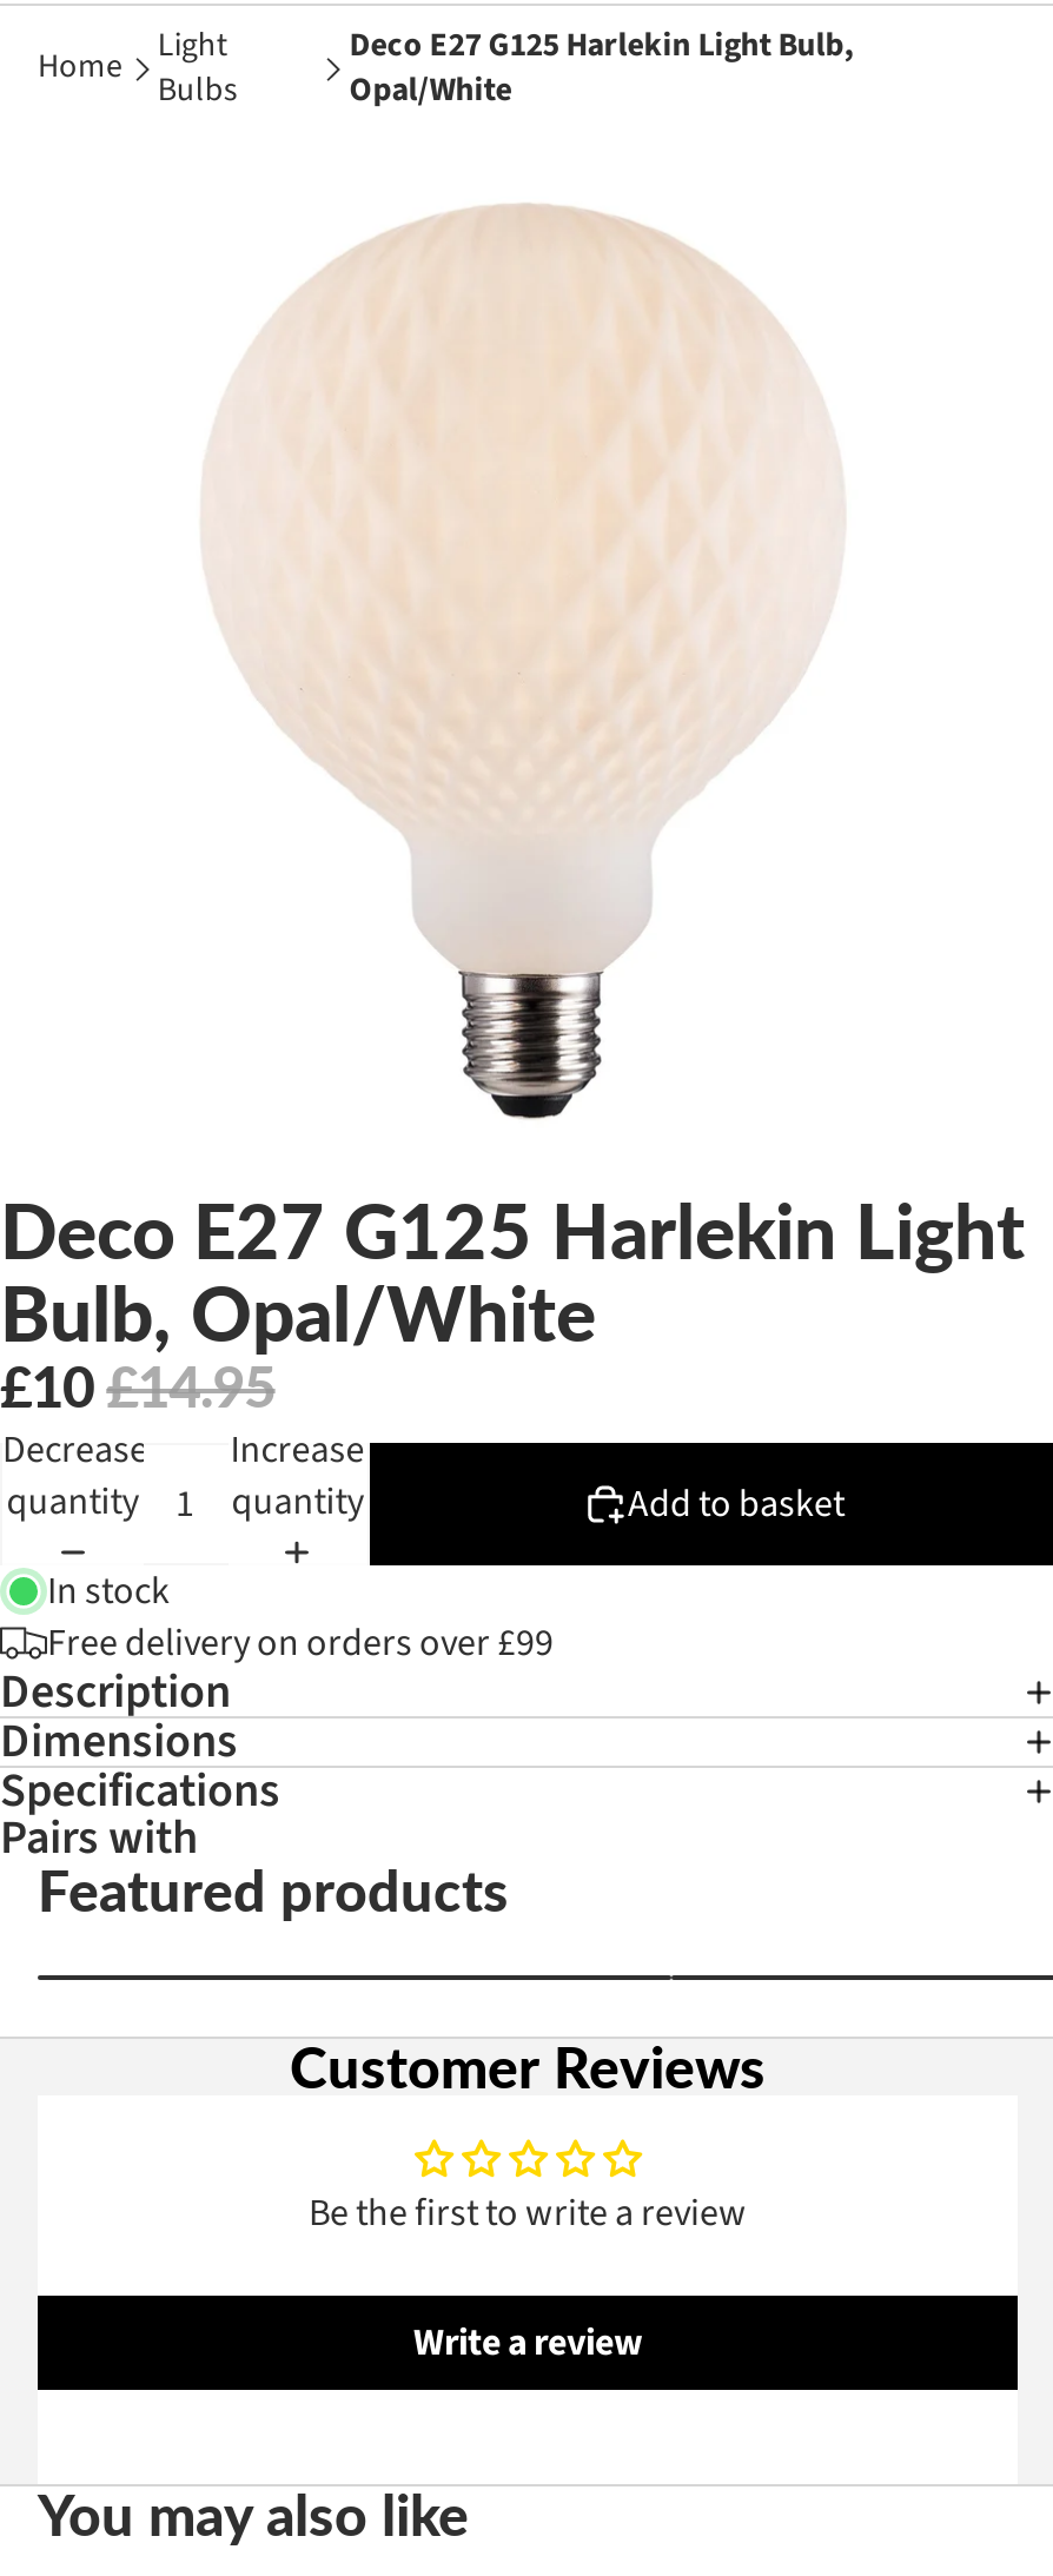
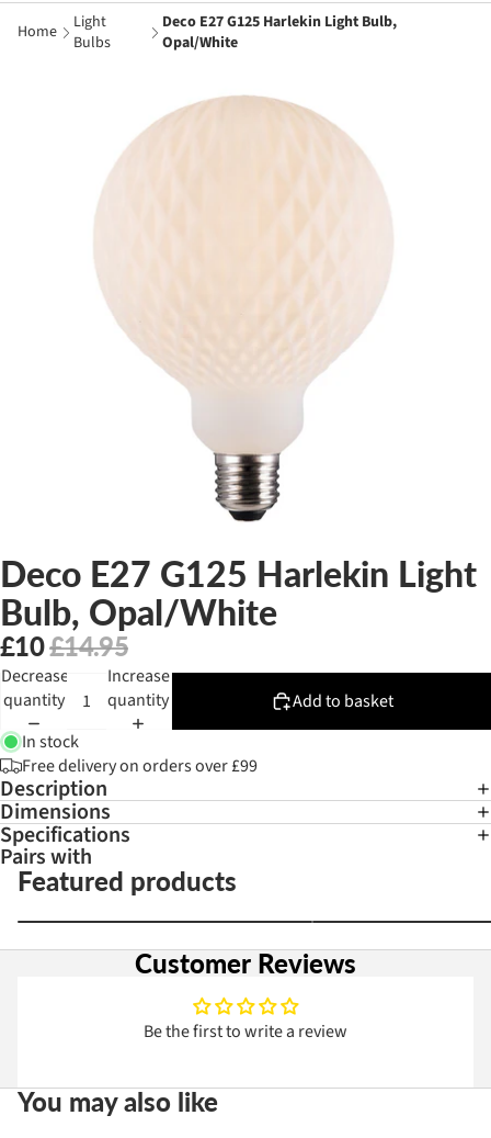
[413,2317,642,2368] Write a review -> none

